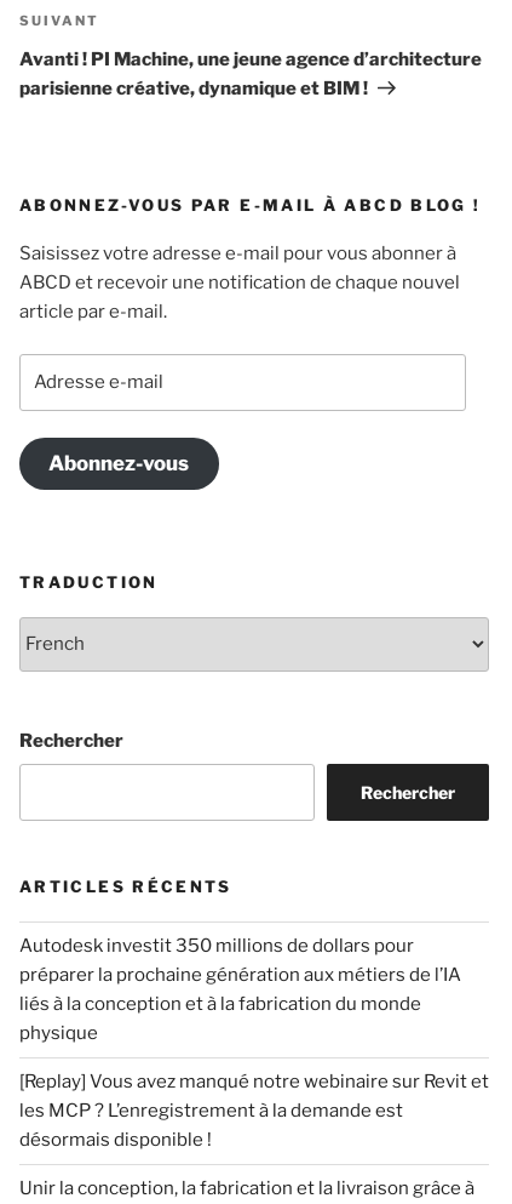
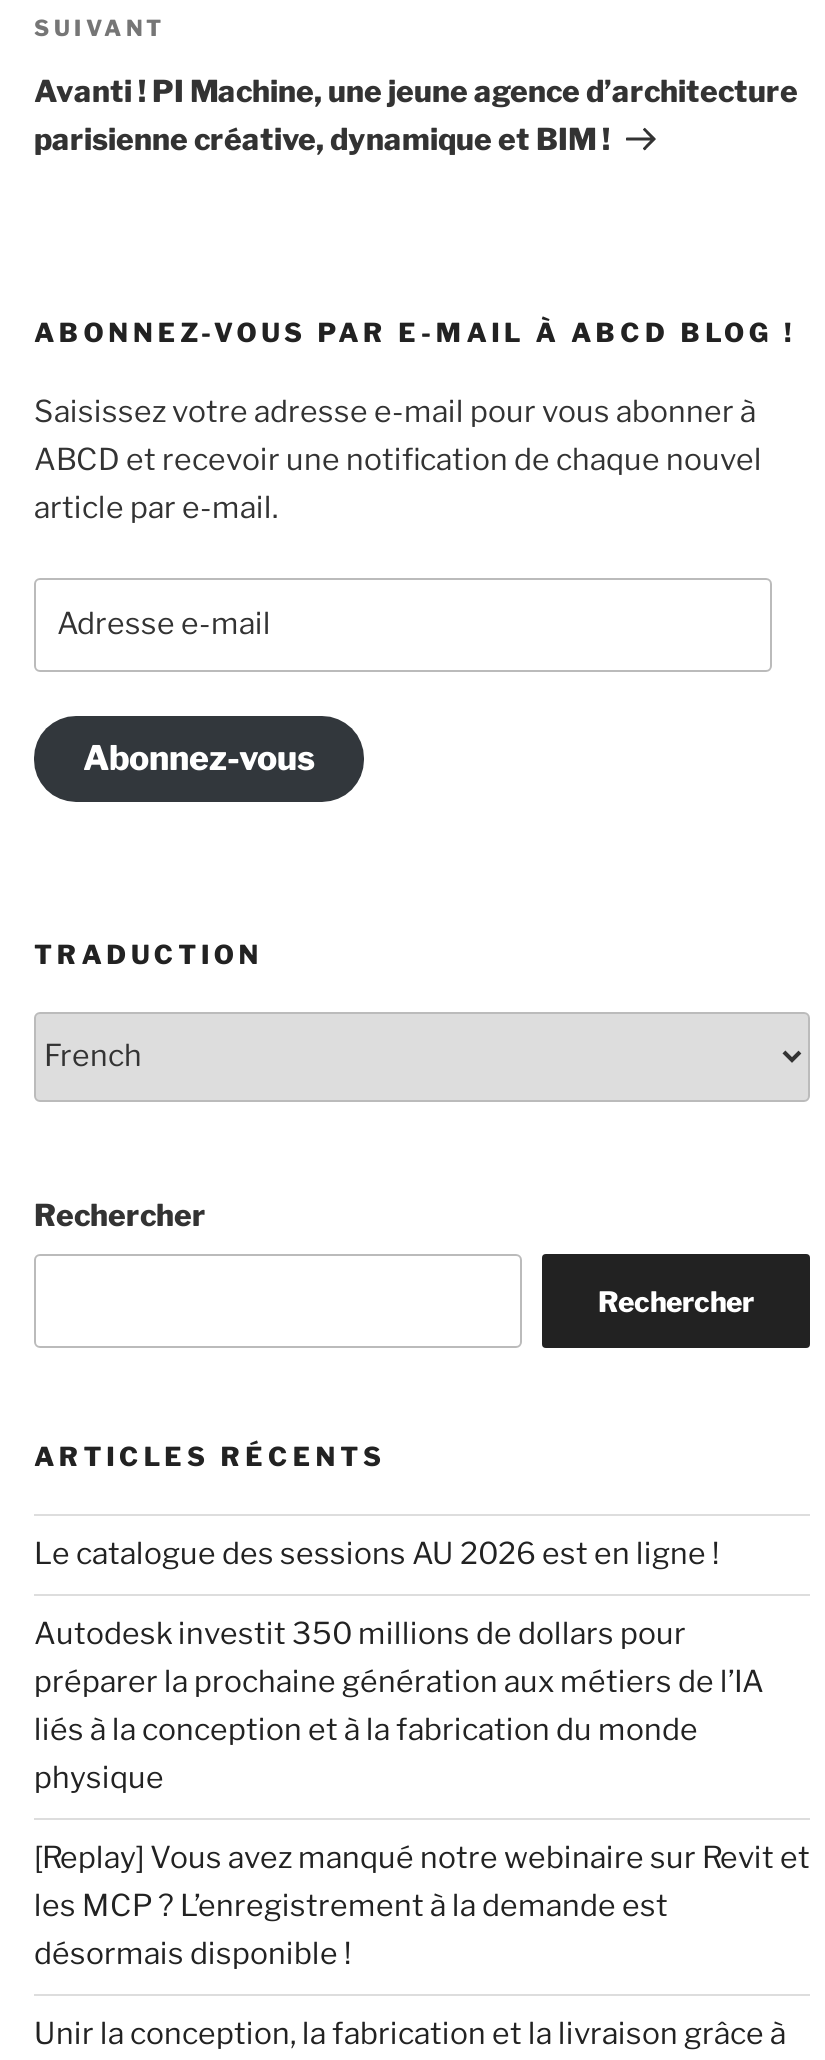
none -> [34,1536,720,1572] Le catalogue des sessions AU 2026 est en ligne !

